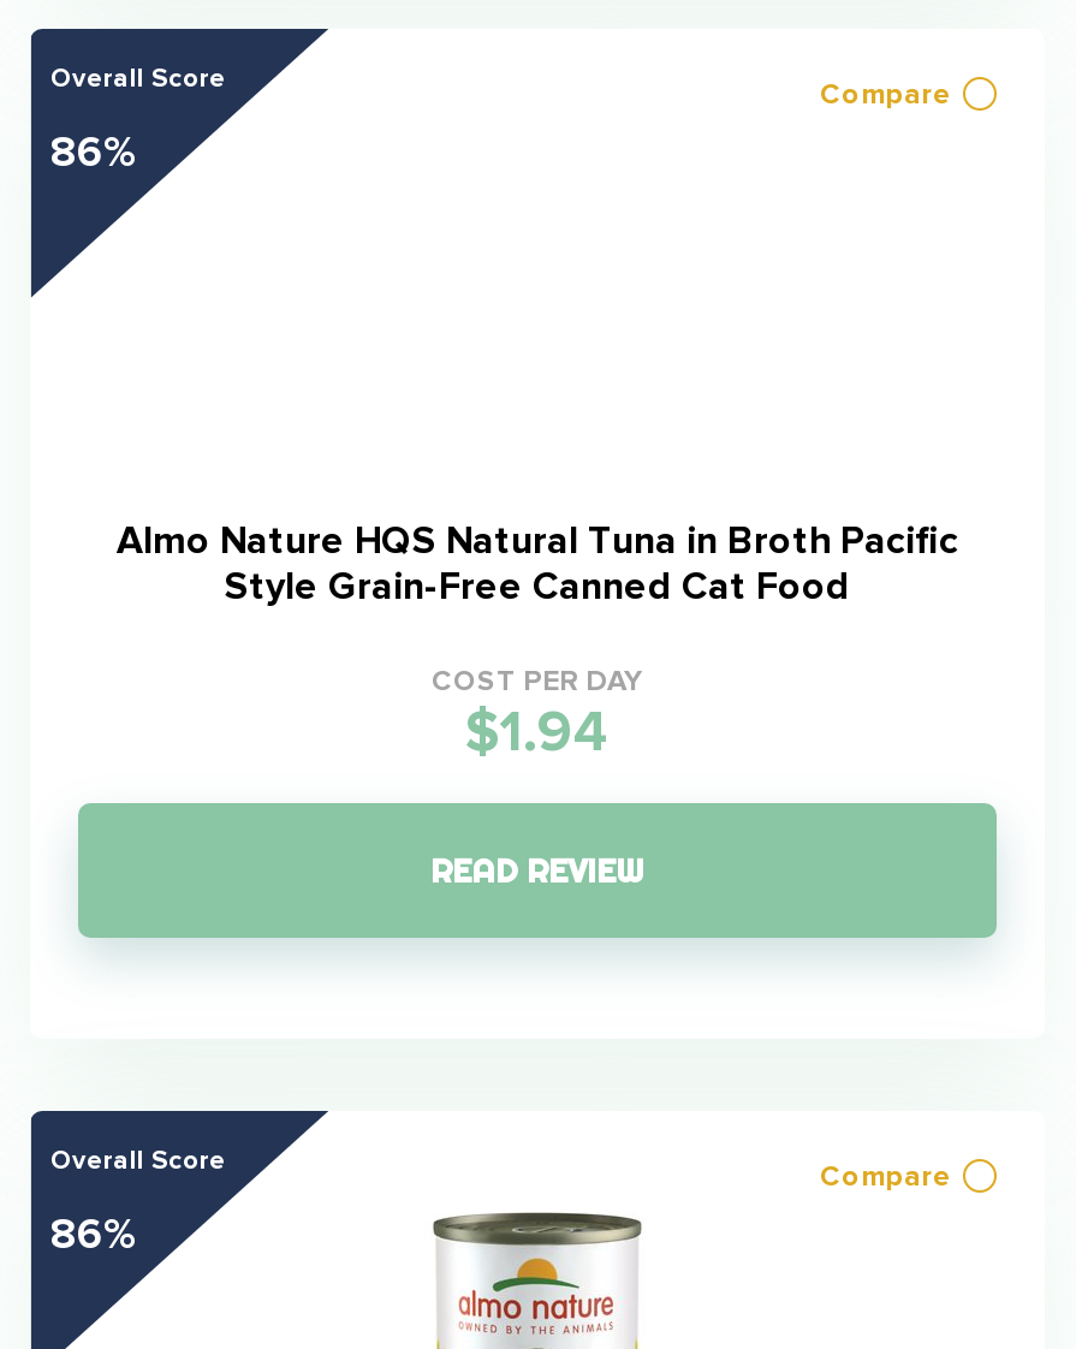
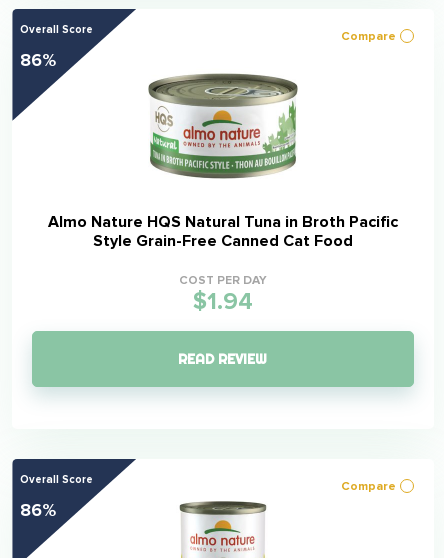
none -> [147,73,299,180] [image]

